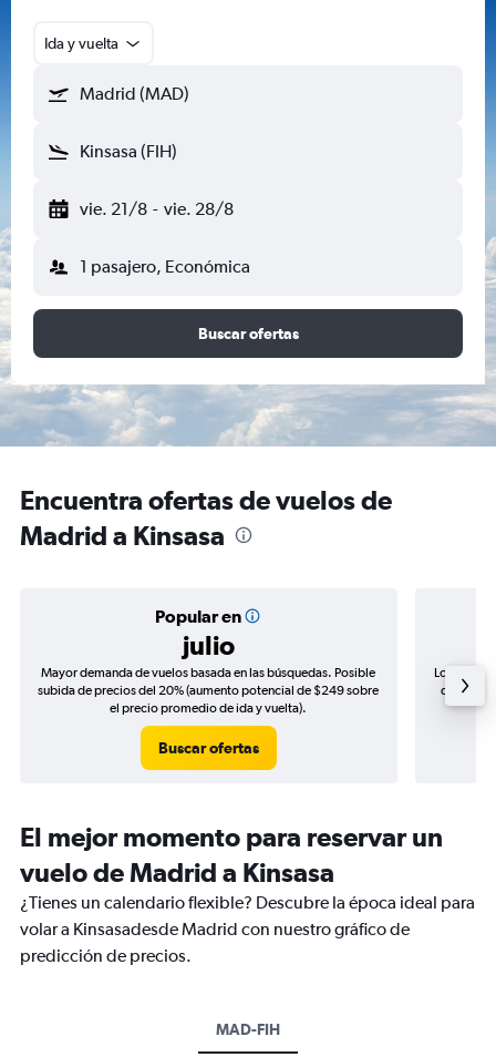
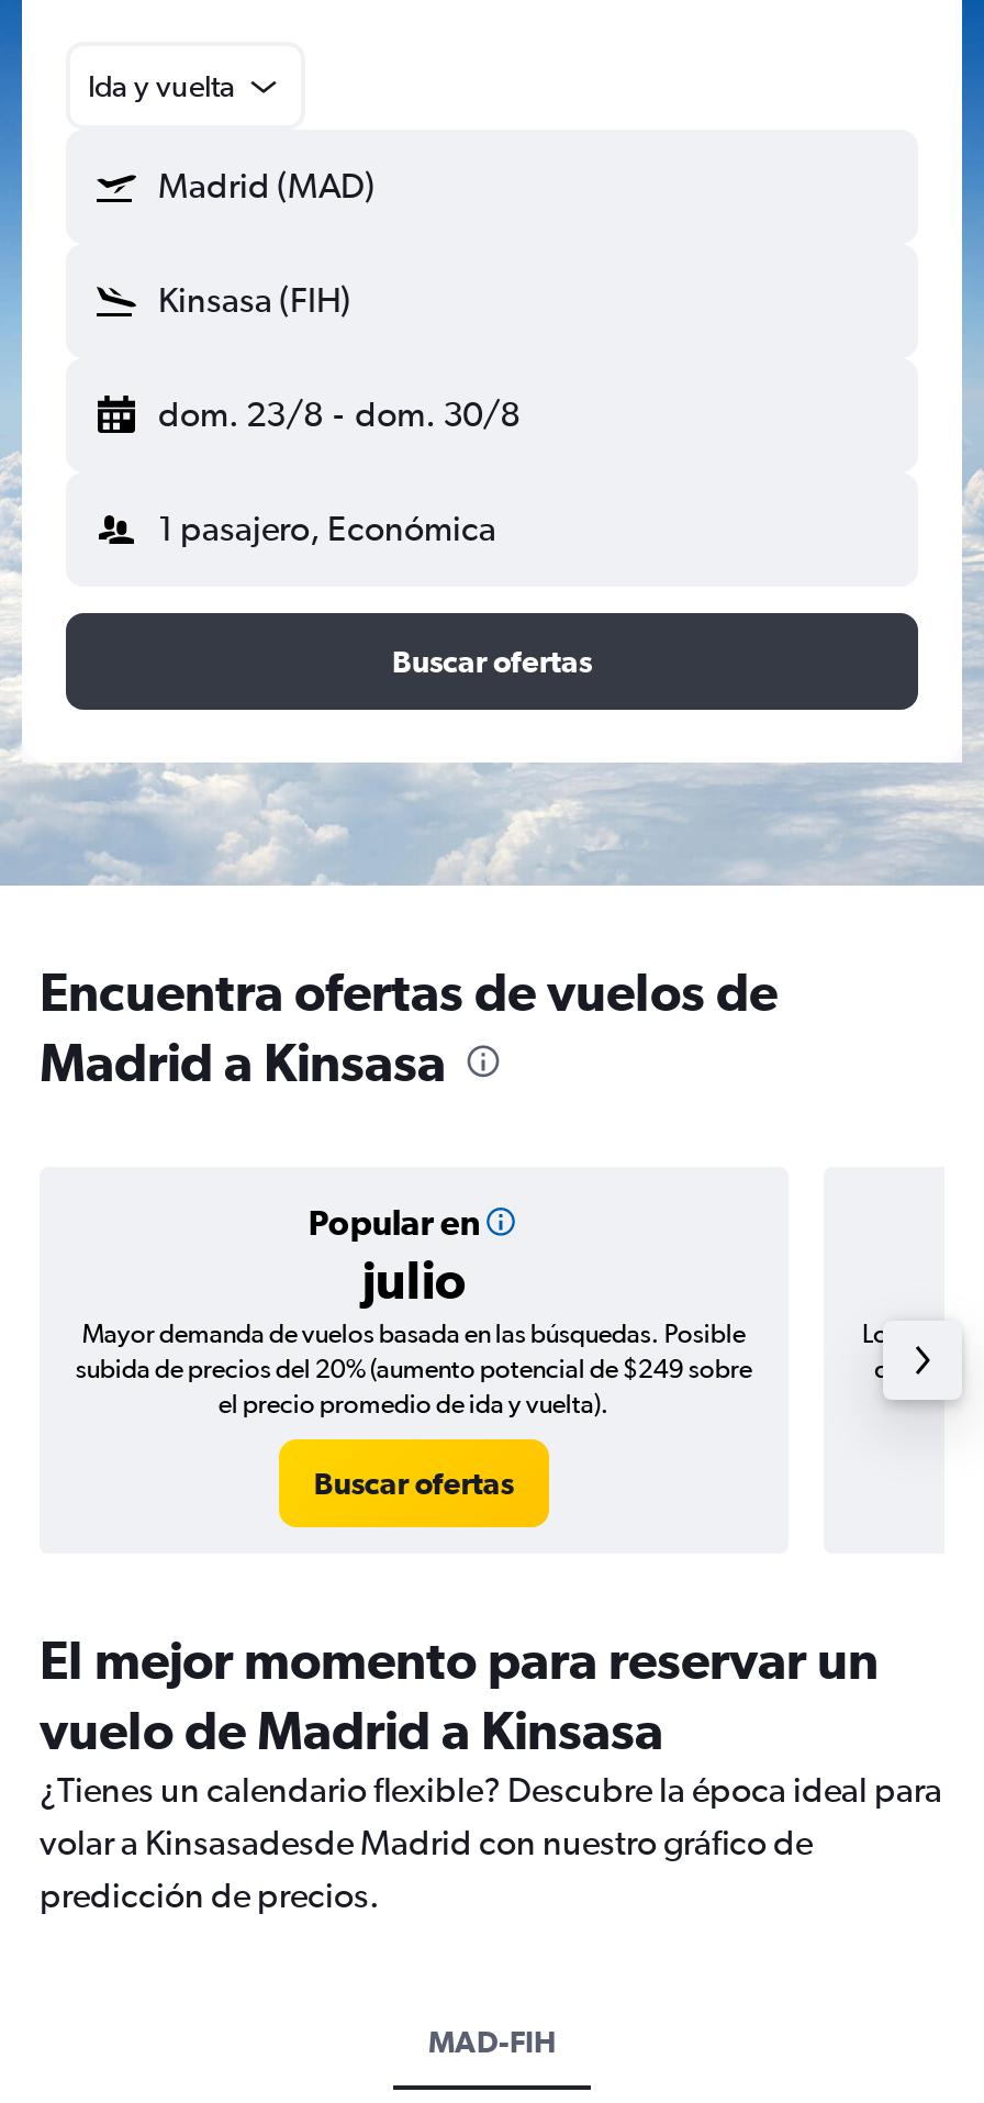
[80,198,233,219] vie. 21/8 - vie. 28/8 -> [158,393,520,435] dom. 23/8 - dom. 30/8

